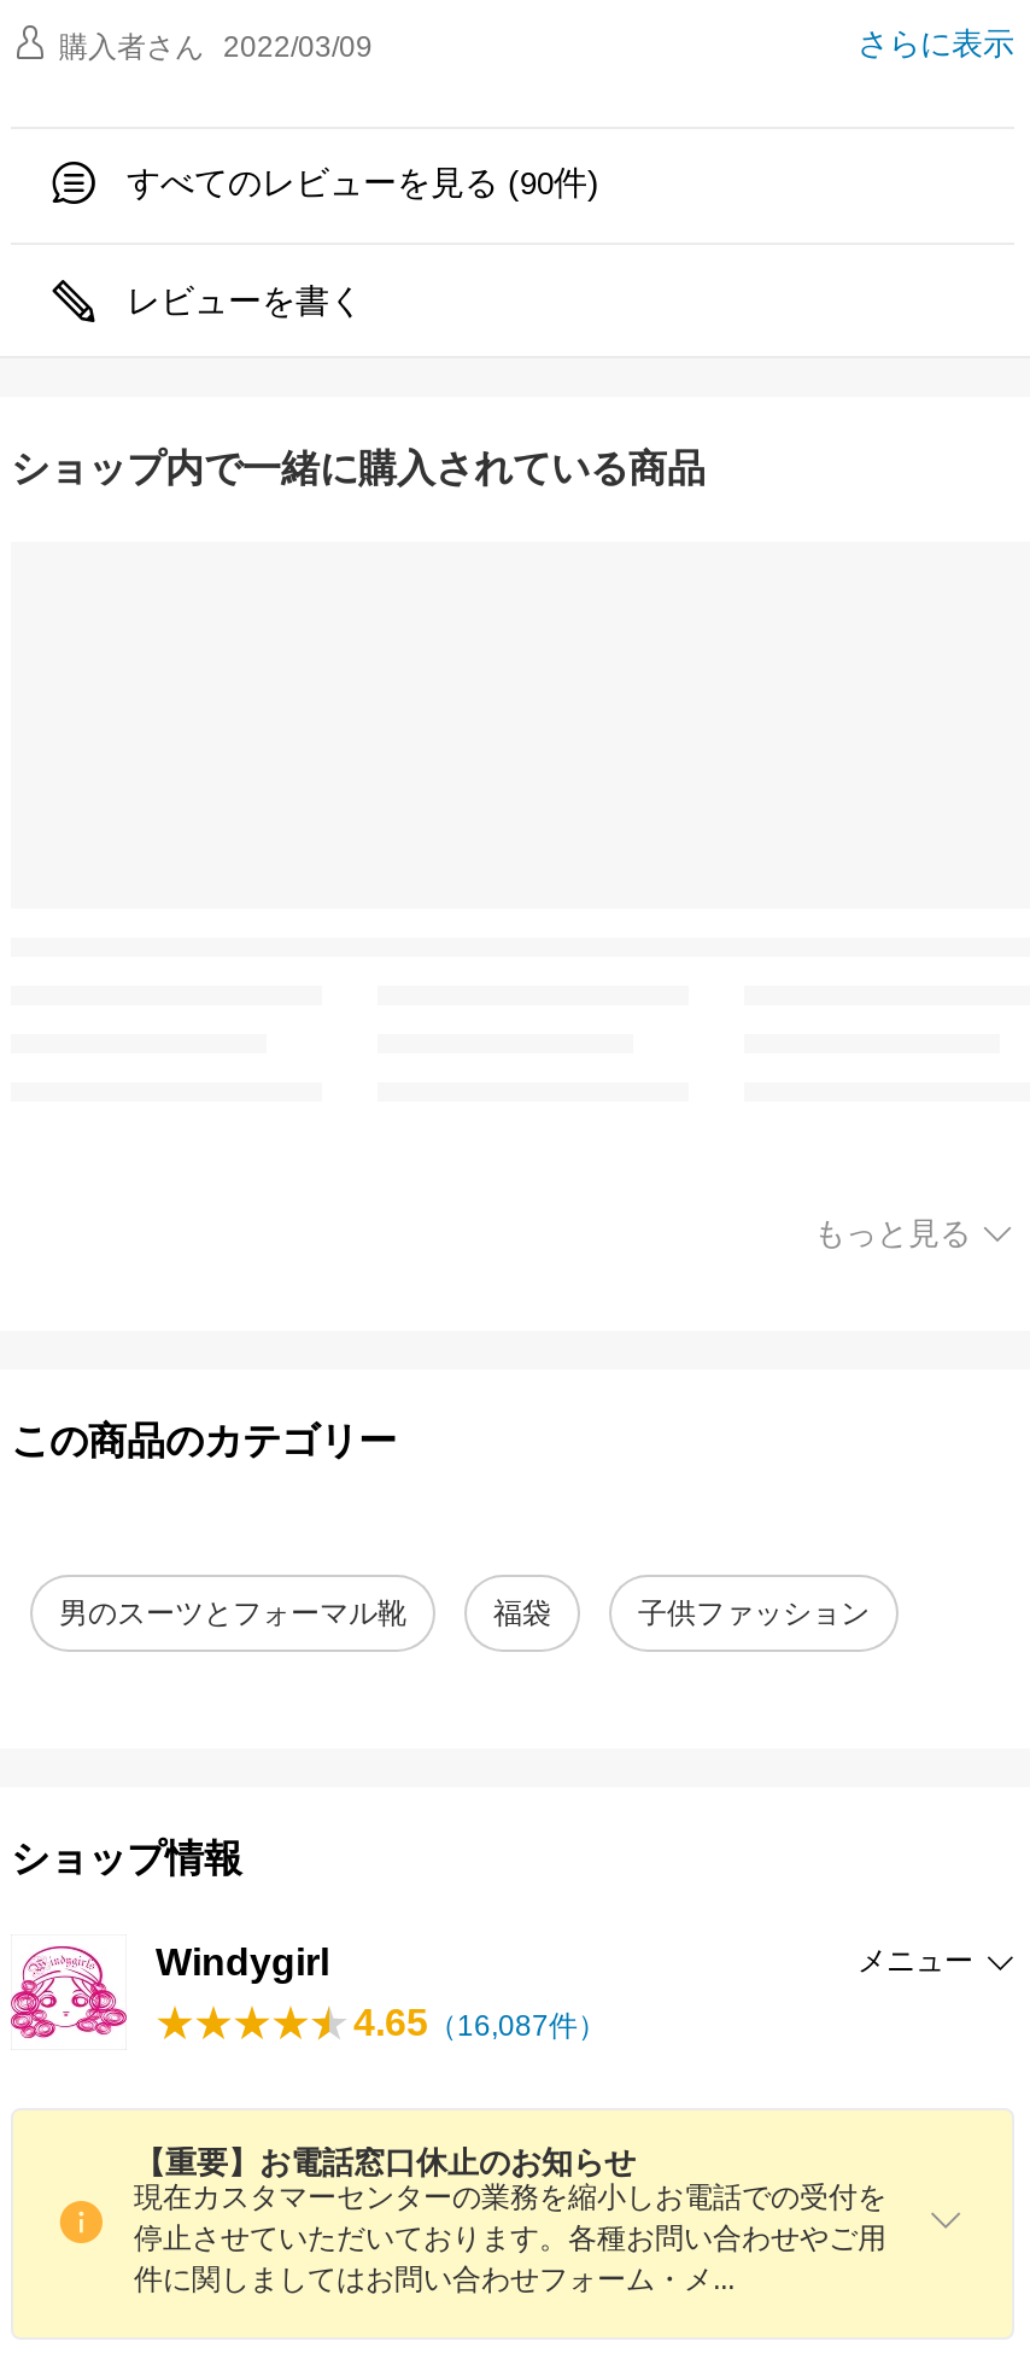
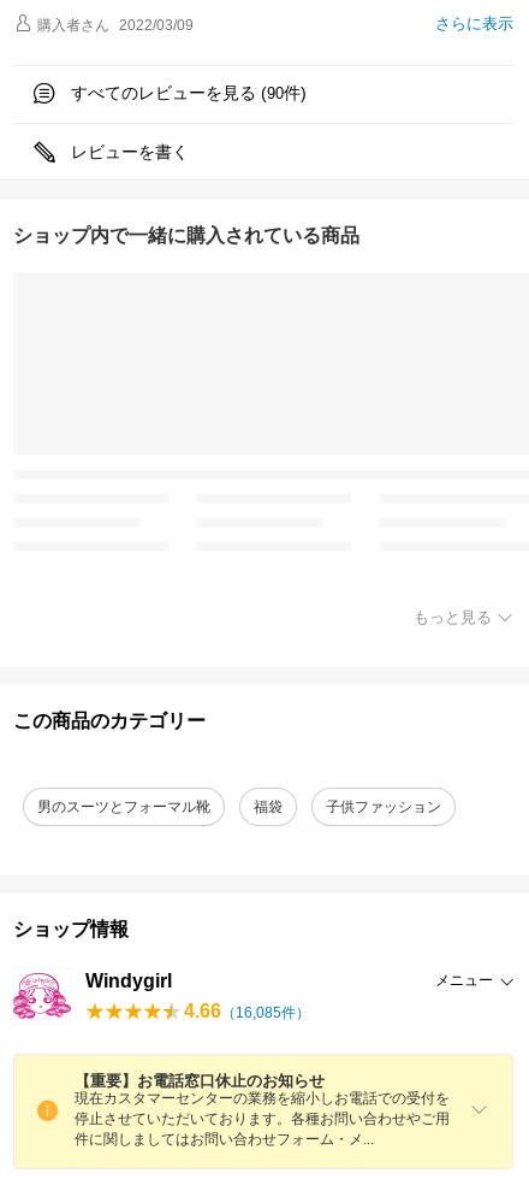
[353,2002,607,2043] 4.65（16,087件） -> [184,1001,310,1021] 4.66（16,085件）

